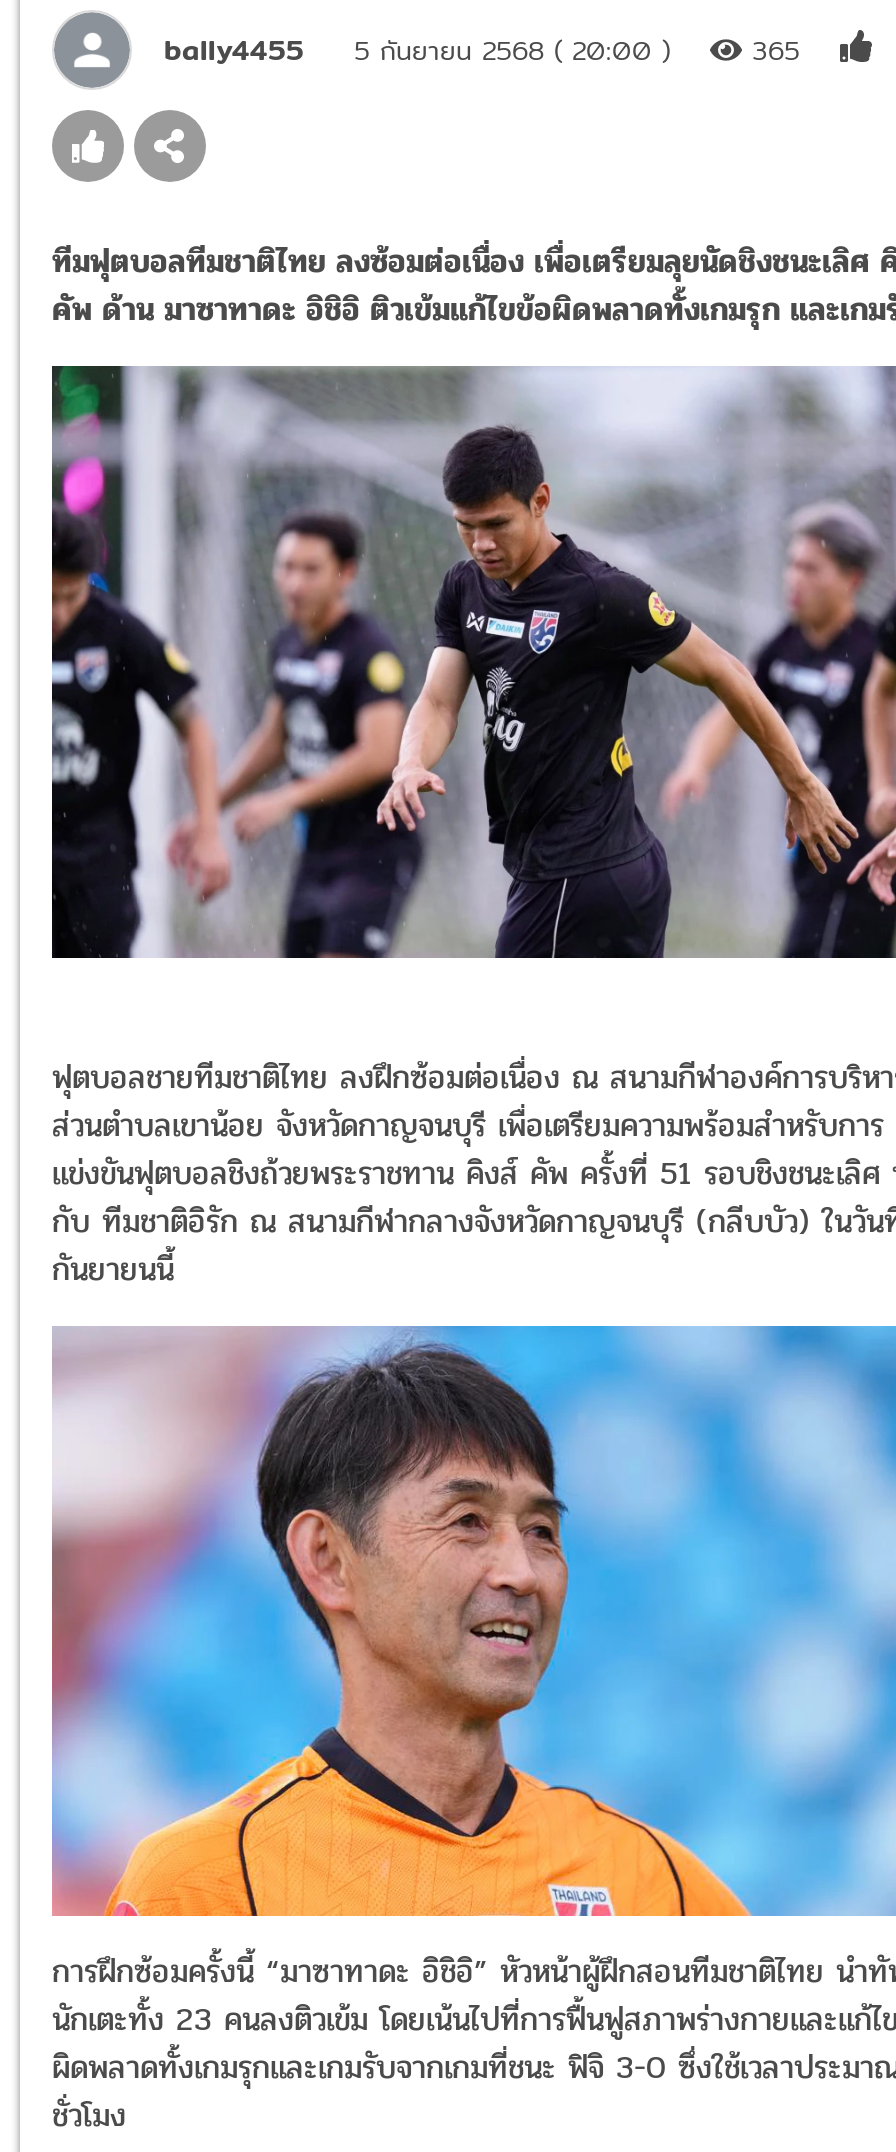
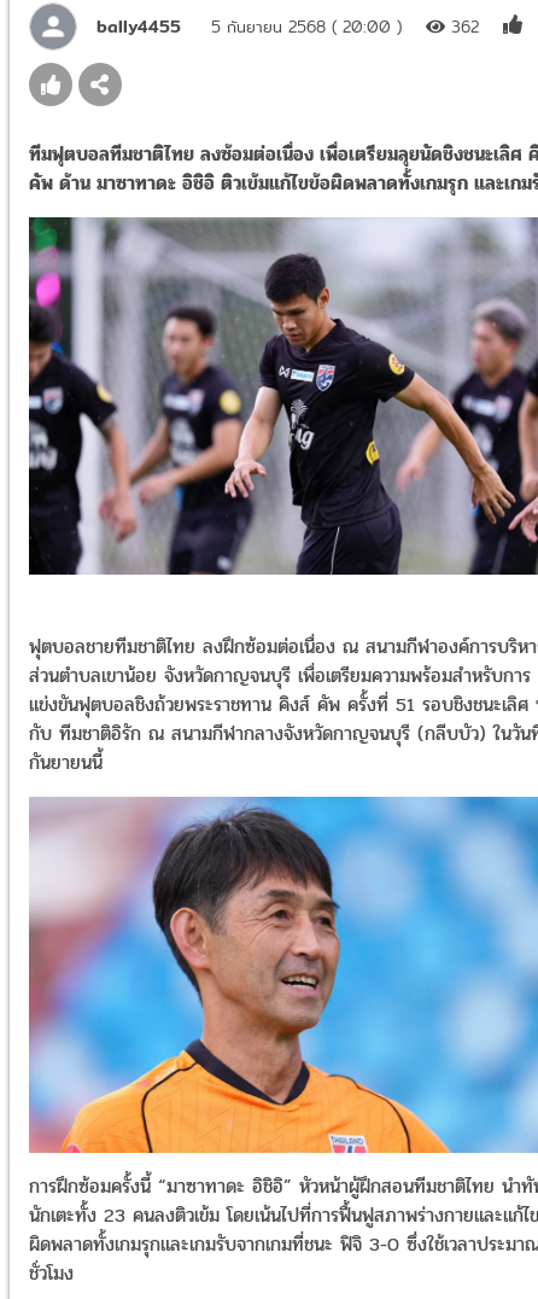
[752,30,800,70] 365 -> [451,14,479,38] 362

